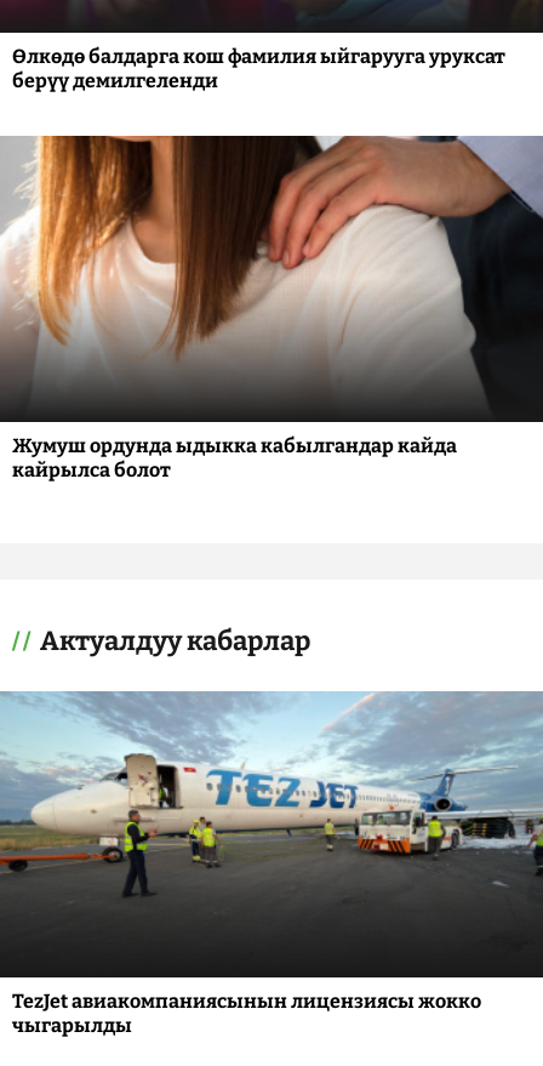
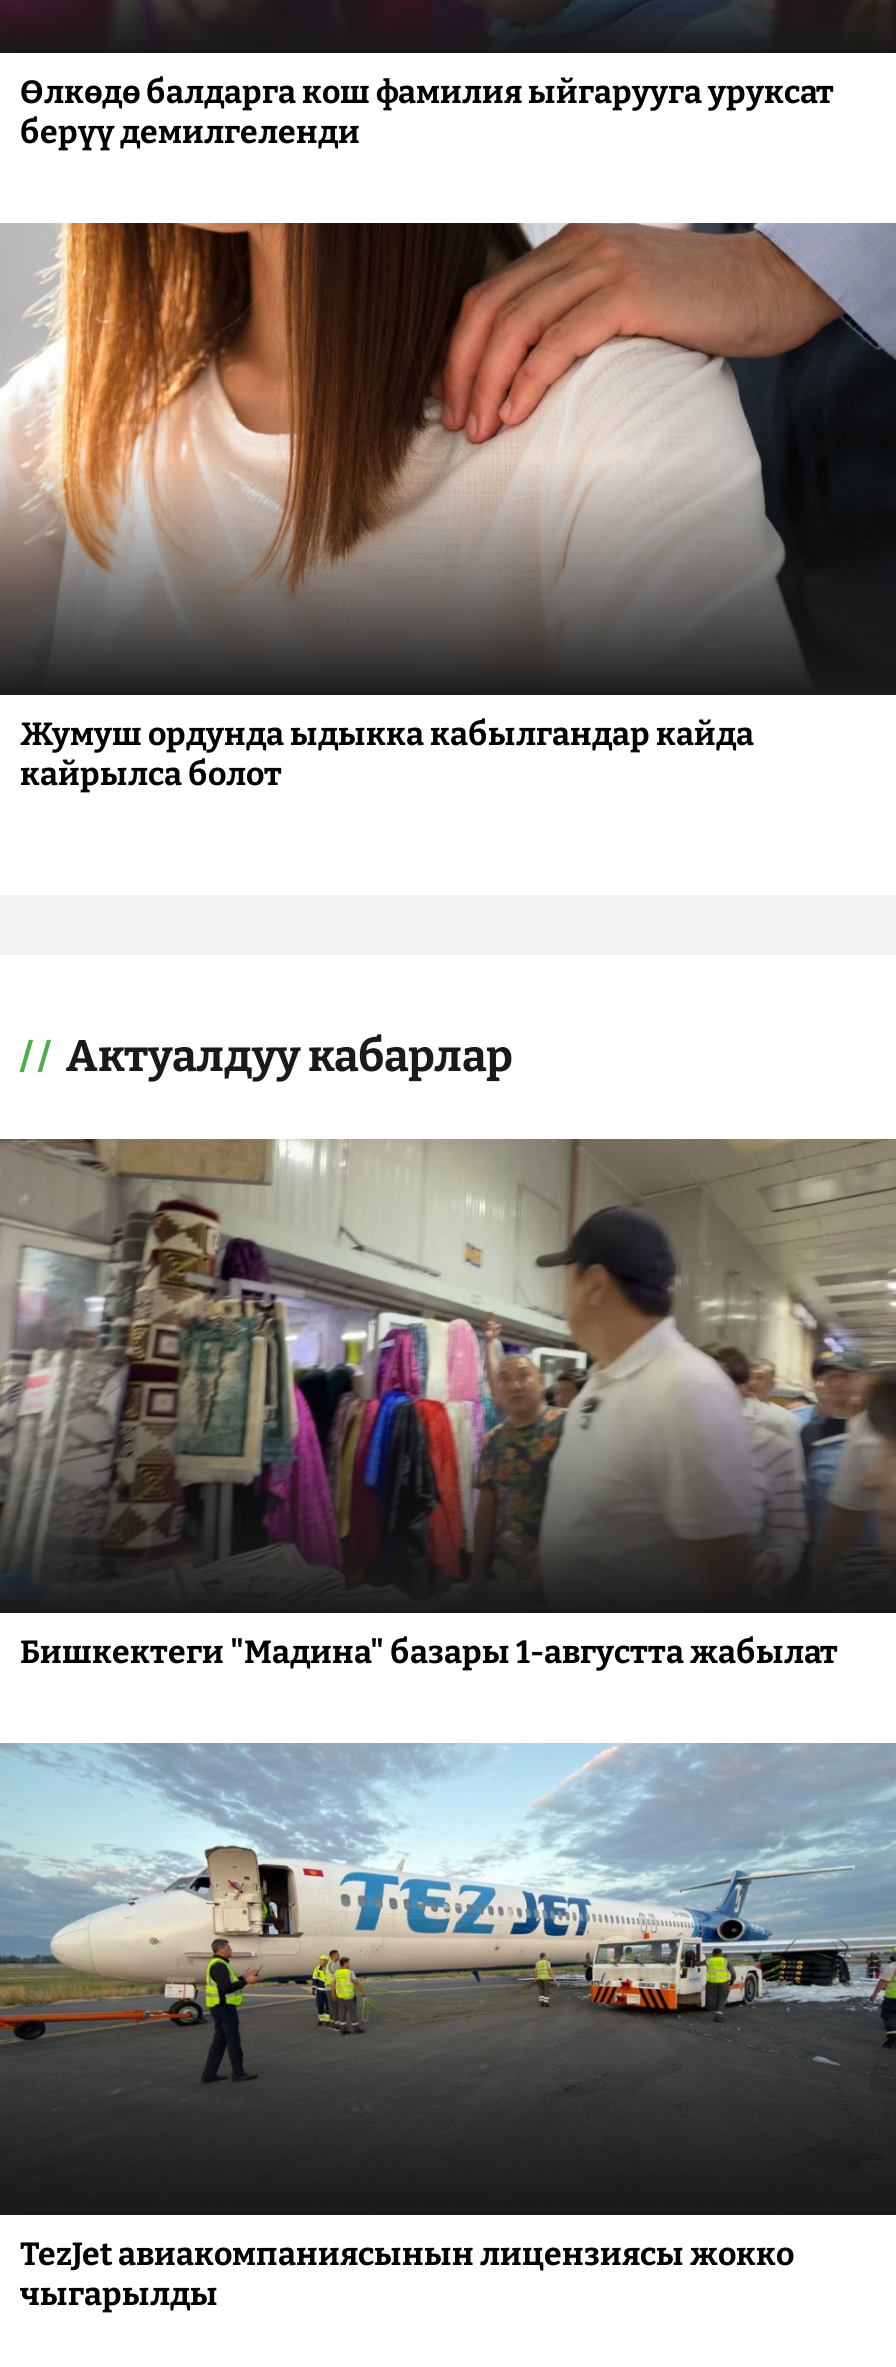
none -> [6,1136,890,1670] [image] | Бишкектеги "Мадина" базары 1-августта жабылат

